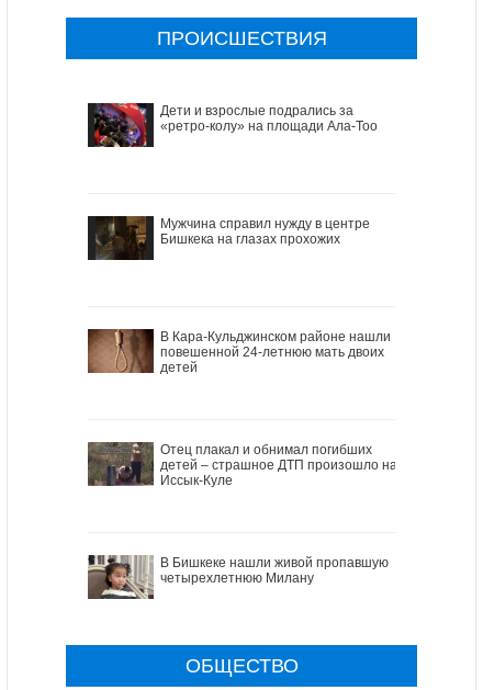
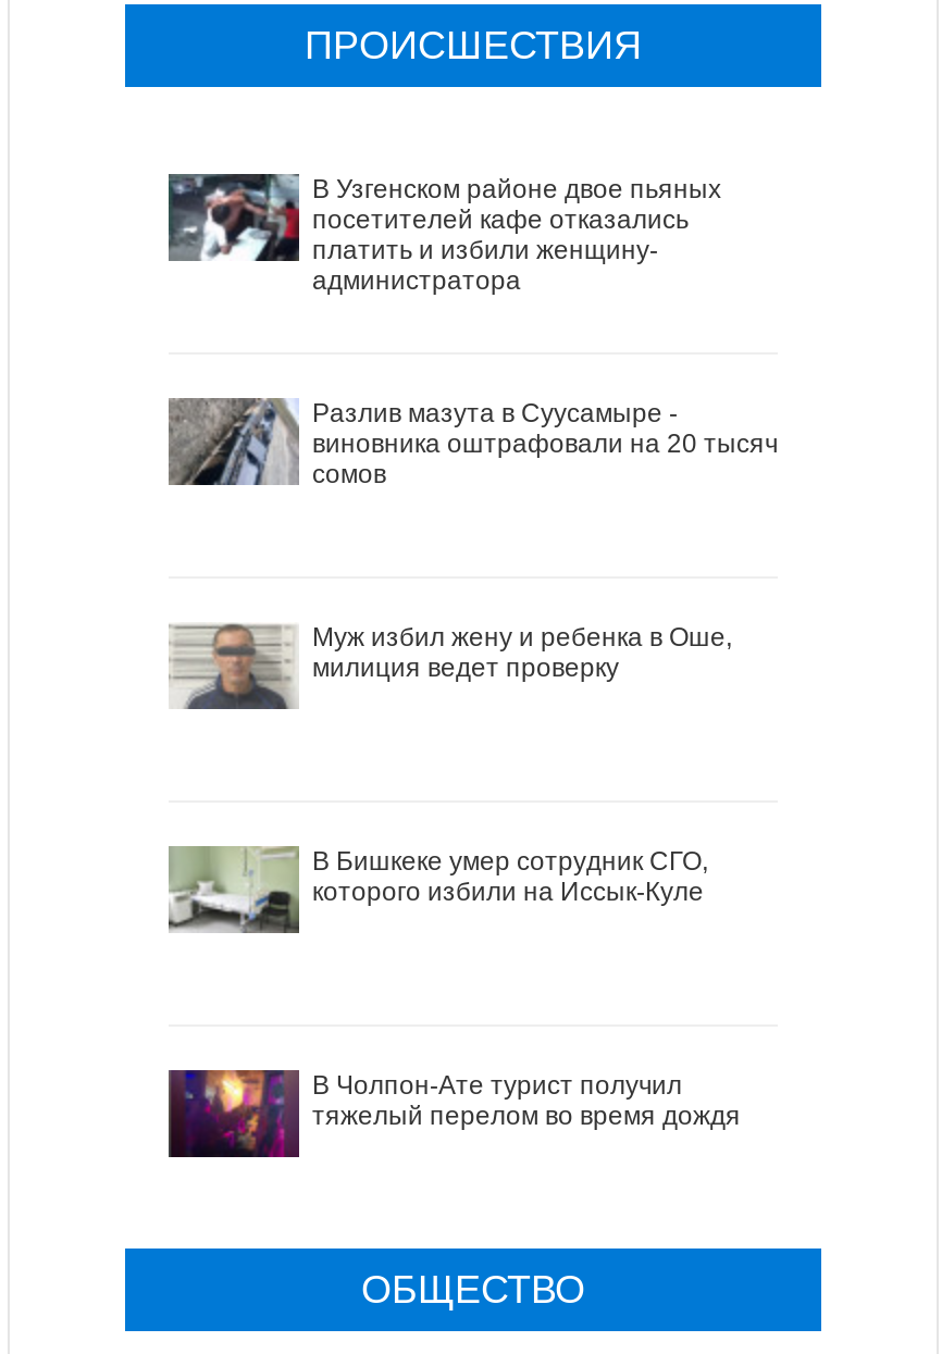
[88,102,378,148] [image] | Дети и взрослые подрались за | «ретро-колу» на площади Ала-Тоо -> [169,172,721,295] [image] | В Узгенском районе двое пьяных | посетителей кафе отказались | платить и избили женщину- | администратора
[88,216,370,261] [image] | Мужчина справил нужду в центре | Бишкека на глазах прохожих -> [169,398,778,489] [image] | Разлив мазута в Суусамыре - | виновника оштрафовали на 20 тысяч | сомов
[87,328,391,375] [image] | В Кара-Кульджинском районе нашли | повешенной 24-летнюю мать двоих | детей -> [169,622,732,711] [image] | Муж избил жену и ребенка в Оше, | милиция ведет проверку
[87,442,397,488] [image] | Отец плакал и обнимал погибших | детей – страшное ДТП произошло на | Иссык-Куле -> [169,846,708,933] [image] | В Бишкеке умер сотрудник СГО, | которого избили на Иссык-Куле
[88,555,389,600] [image] | В Бишкеке нашли живой пропавшую | четырехлетнюю Милану -> [169,1070,741,1157] [image] | В Чолпон-Ате турист получил | тяжелый перелом во время дождя

